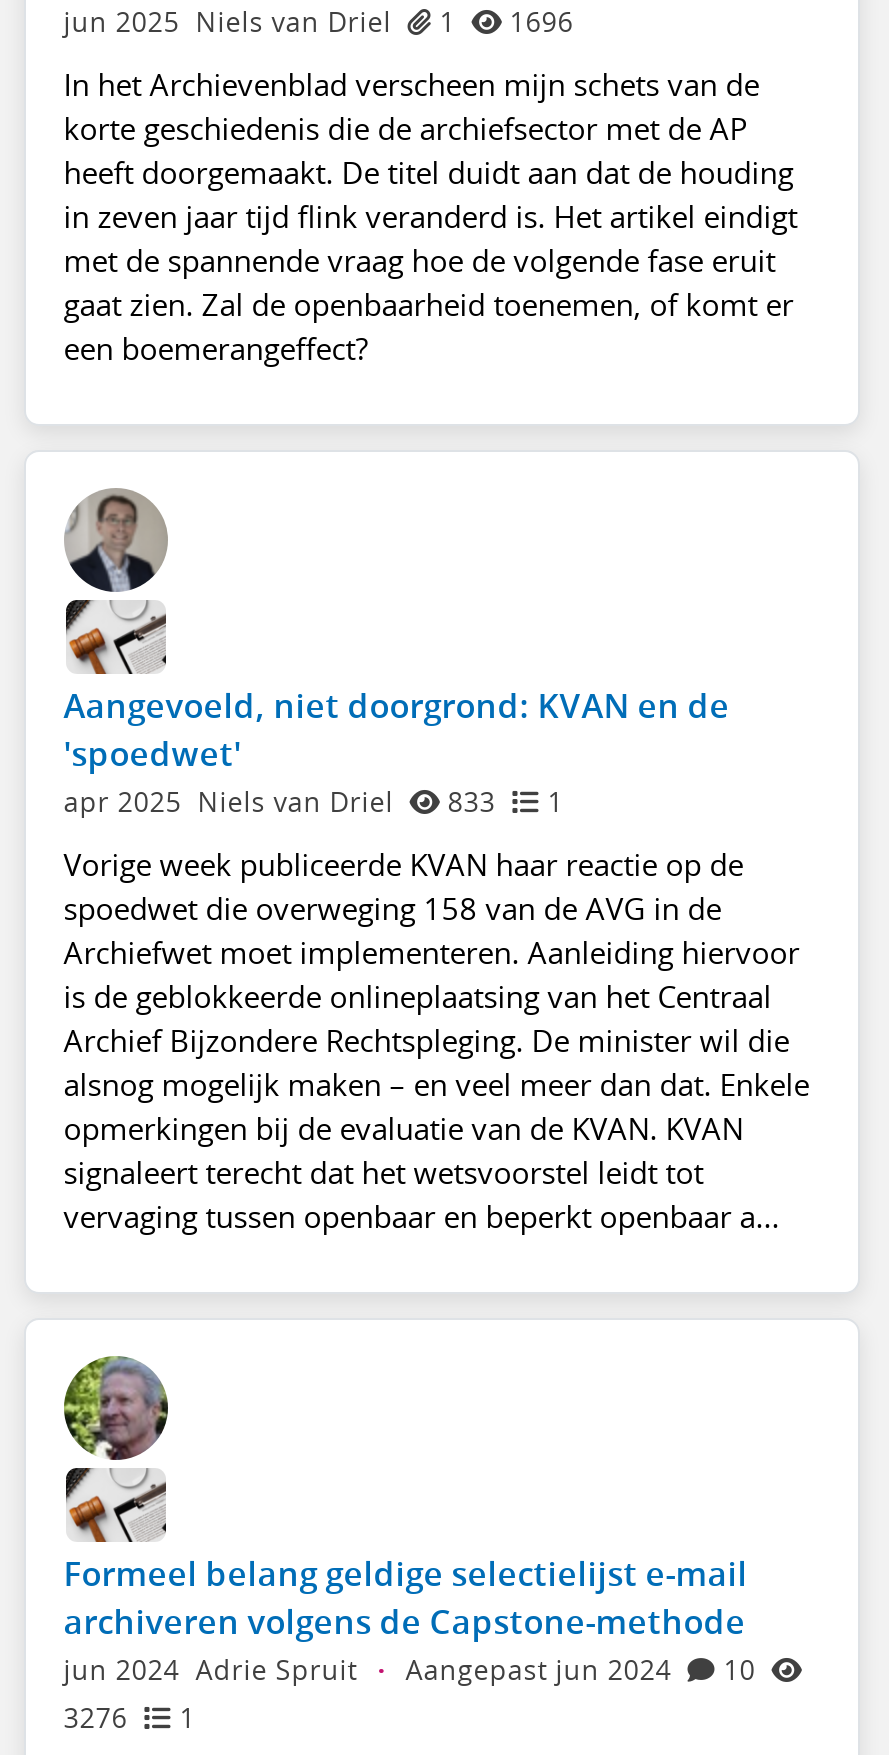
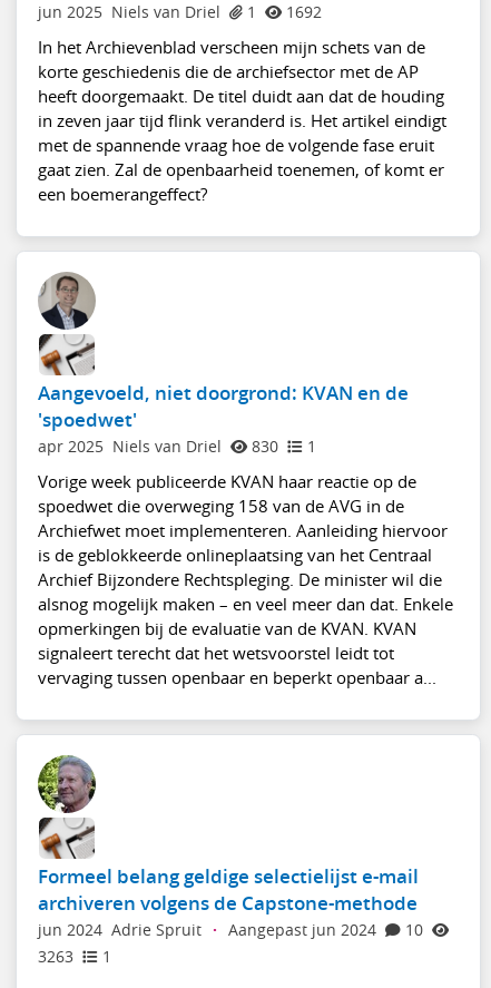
[64,4,574,40] jun 2025 Niels van Driel 1 1696 -> [38,2,322,22] jun 2025 Niels van Driel 1 1692
[64,784,564,820] apr 2025 Niels van Driel 833 1 -> [38,436,316,456] apr 2025 Niels van Driel 830 1
[64,1699,196,1735] 3276 1 -> [38,946,111,967] 3263 1

